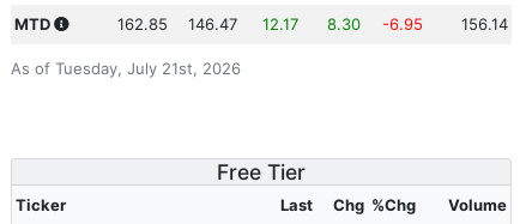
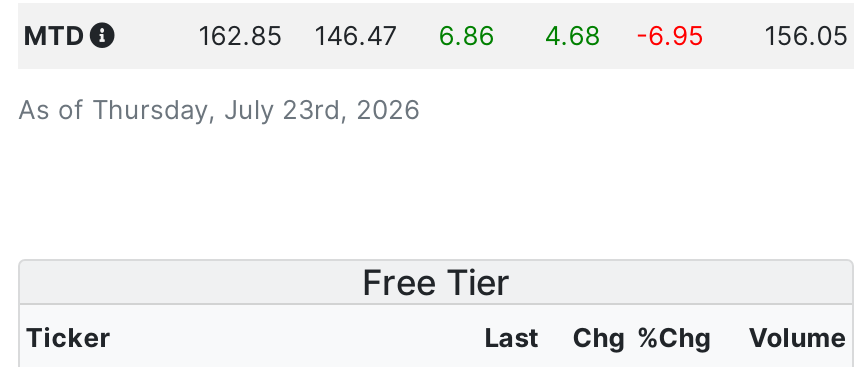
[263,14,299,34] 12.17 -> [438,19,494,51] 6.86
[327,14,361,34] 8.30 -> [544,19,600,51] 4.68
[462,14,508,34] 156.14 -> [764,19,848,51] 156.05
[11,58,241,77] As of Tuesday, July 21st, 2026 -> [18,92,420,124] As of Thursday, July 23rd, 2026

